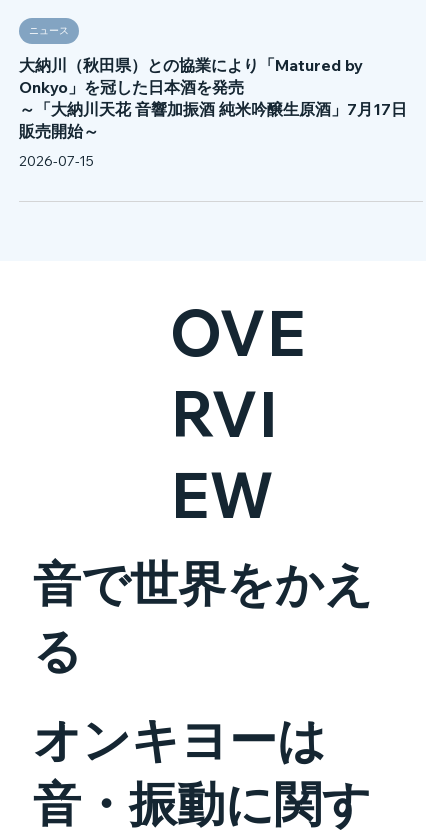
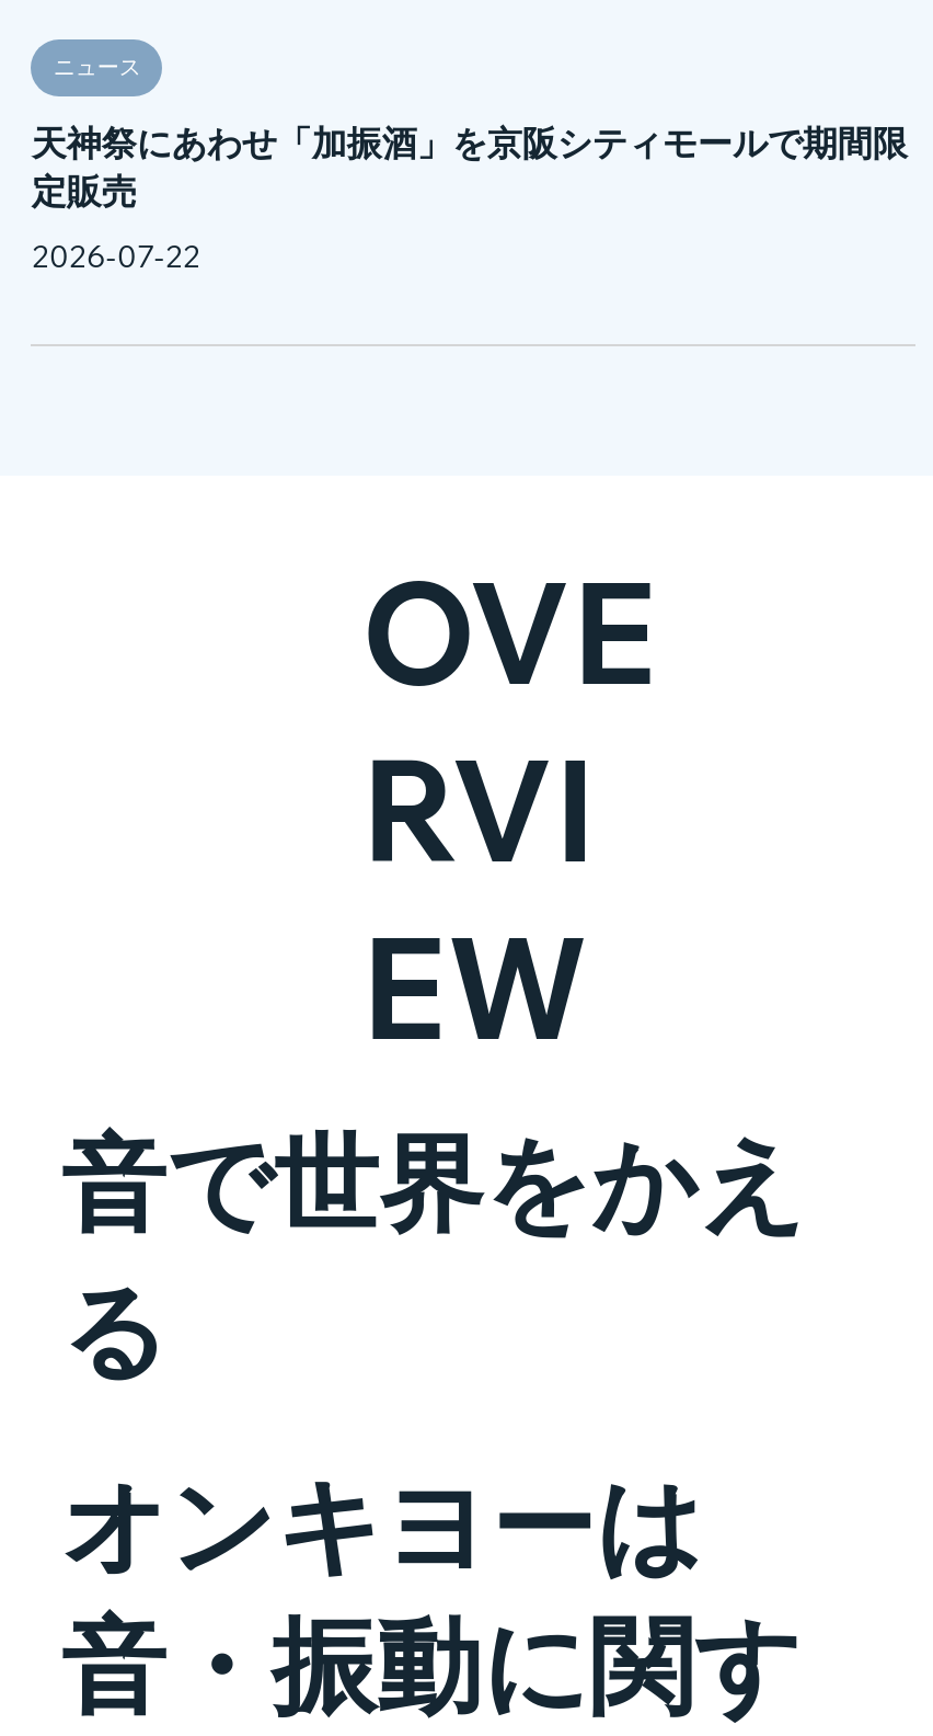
[19,54,407,140] 大納川（秋田県）との協業により「Matured by | Onkyo」を冠した日本酒を発売 | ～「大納川天花 音響加振酒 純米吟醸生原酒」7月17日 | 販売開始～ -> [32,119,908,212] 天神祭にあわせ「加振酒」を京阪シティモールで期間限 | 定販売
[19,151,94,169] 2026-07-15 -> [32,236,200,275] 2026-07-22

